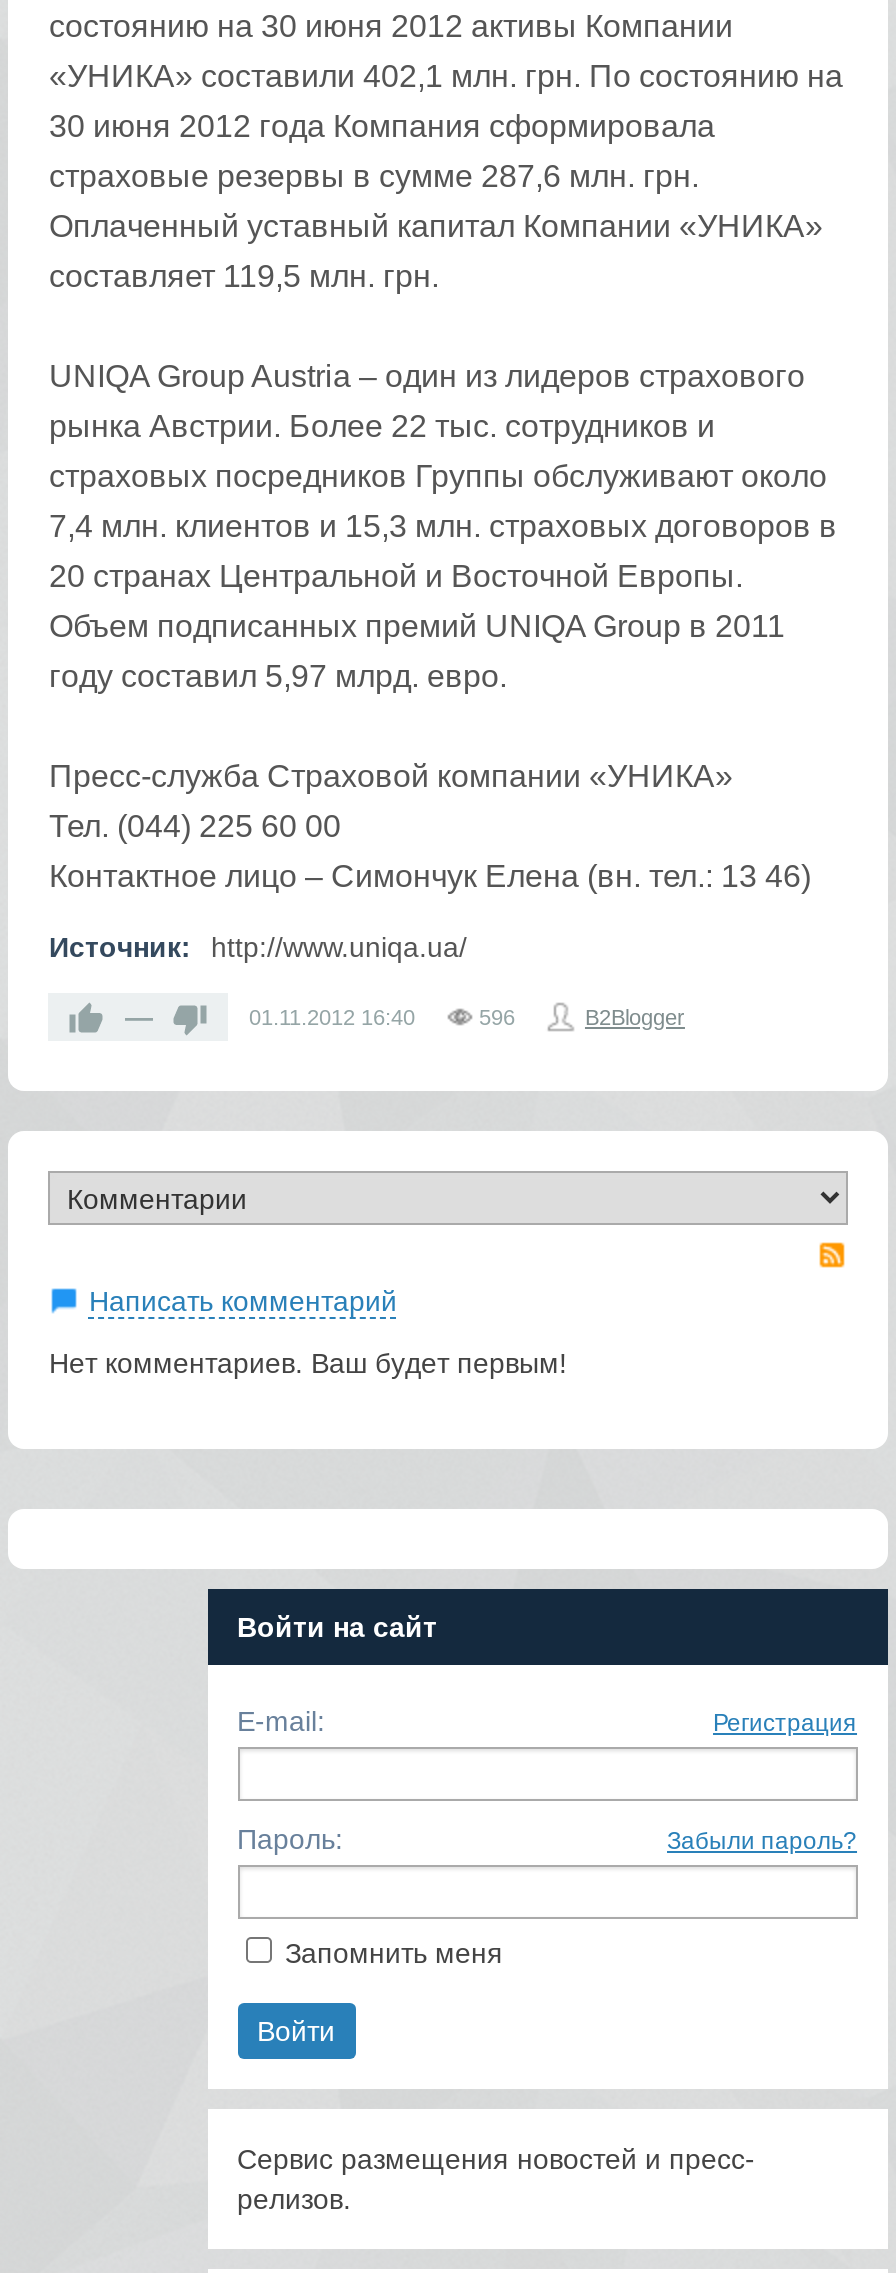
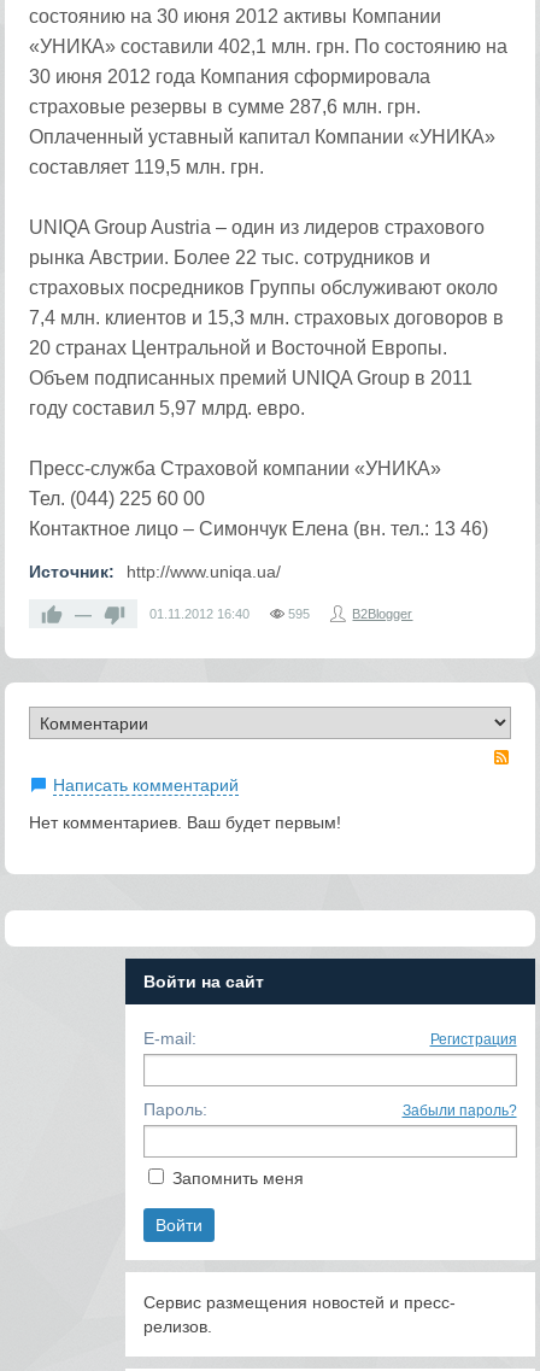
[479,1005,515,1029] 596 -> [289,607,310,621] 595

